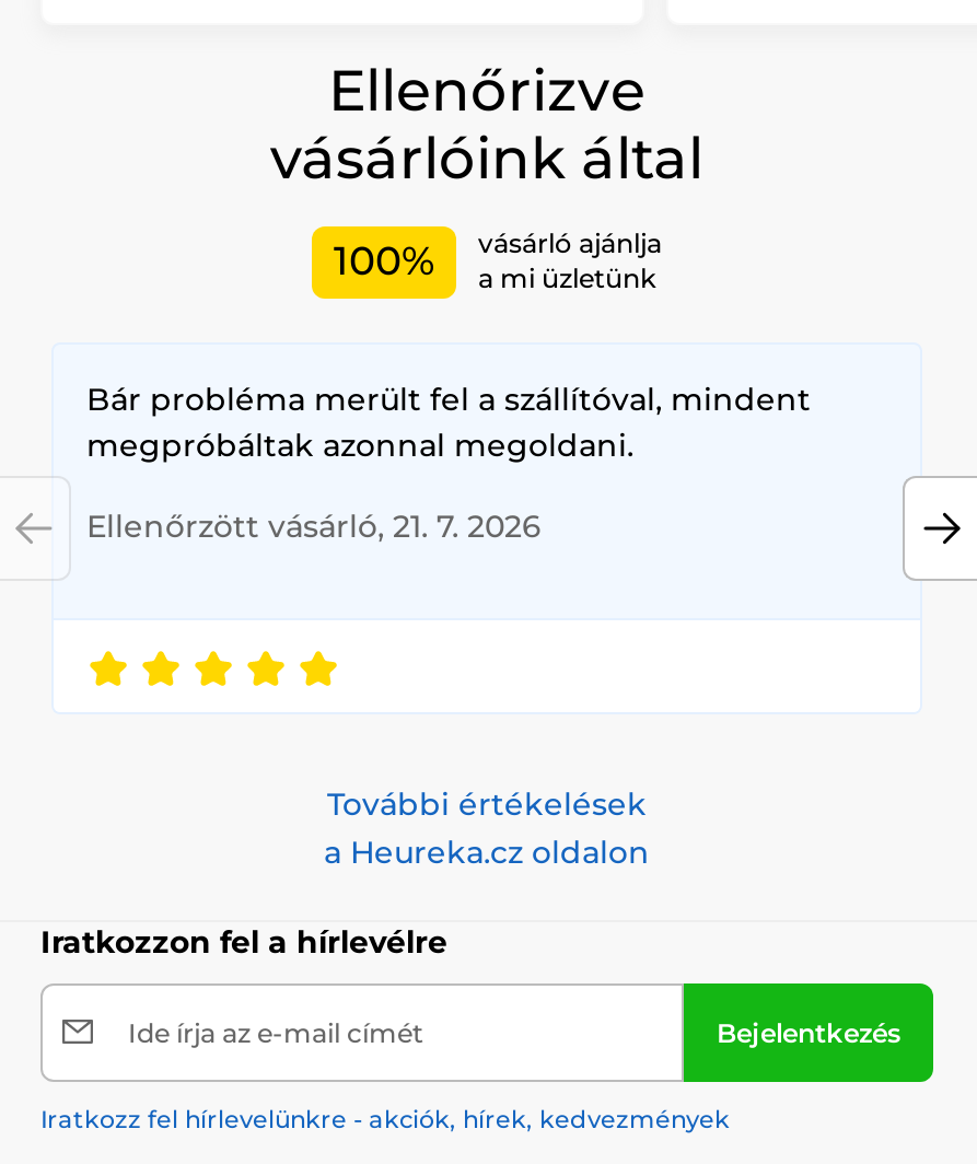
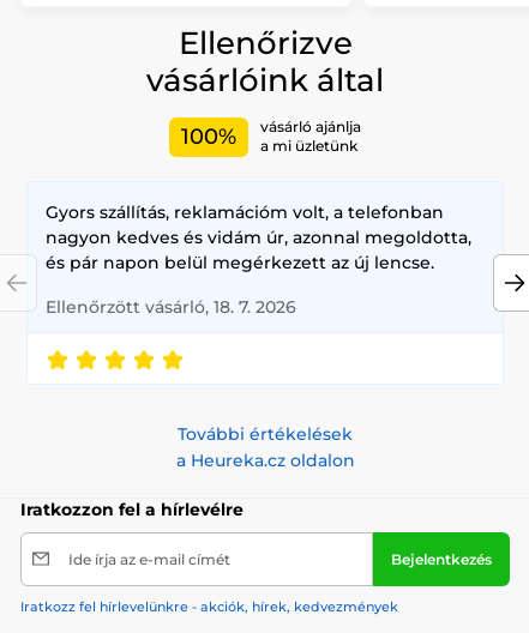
[86,379,811,465] Bár probléma merült fel a szállítóval, mindent | megpróbáltak azonnal megoldani. -> [46,201,471,273] Gyors szállítás, reklamációm volt, a telefonban | nagyon kedves és vidám úr, azonnal megoldotta, | és pár napon belül megérkezett az új lencse.
[86,506,542,546] Ellenőrzött vásárló, 21. 7. 2026 -> [46,296,296,318] Ellenőrzött vásárló, 18. 7. 2026

